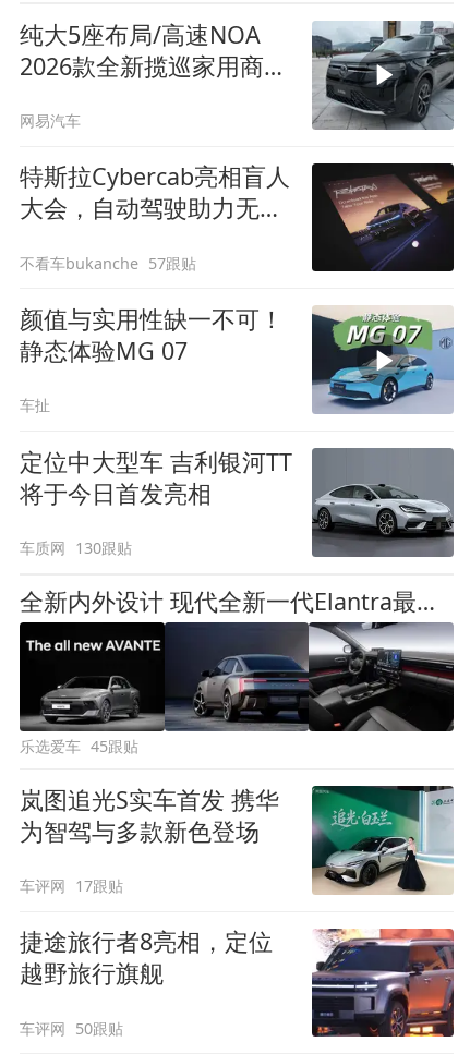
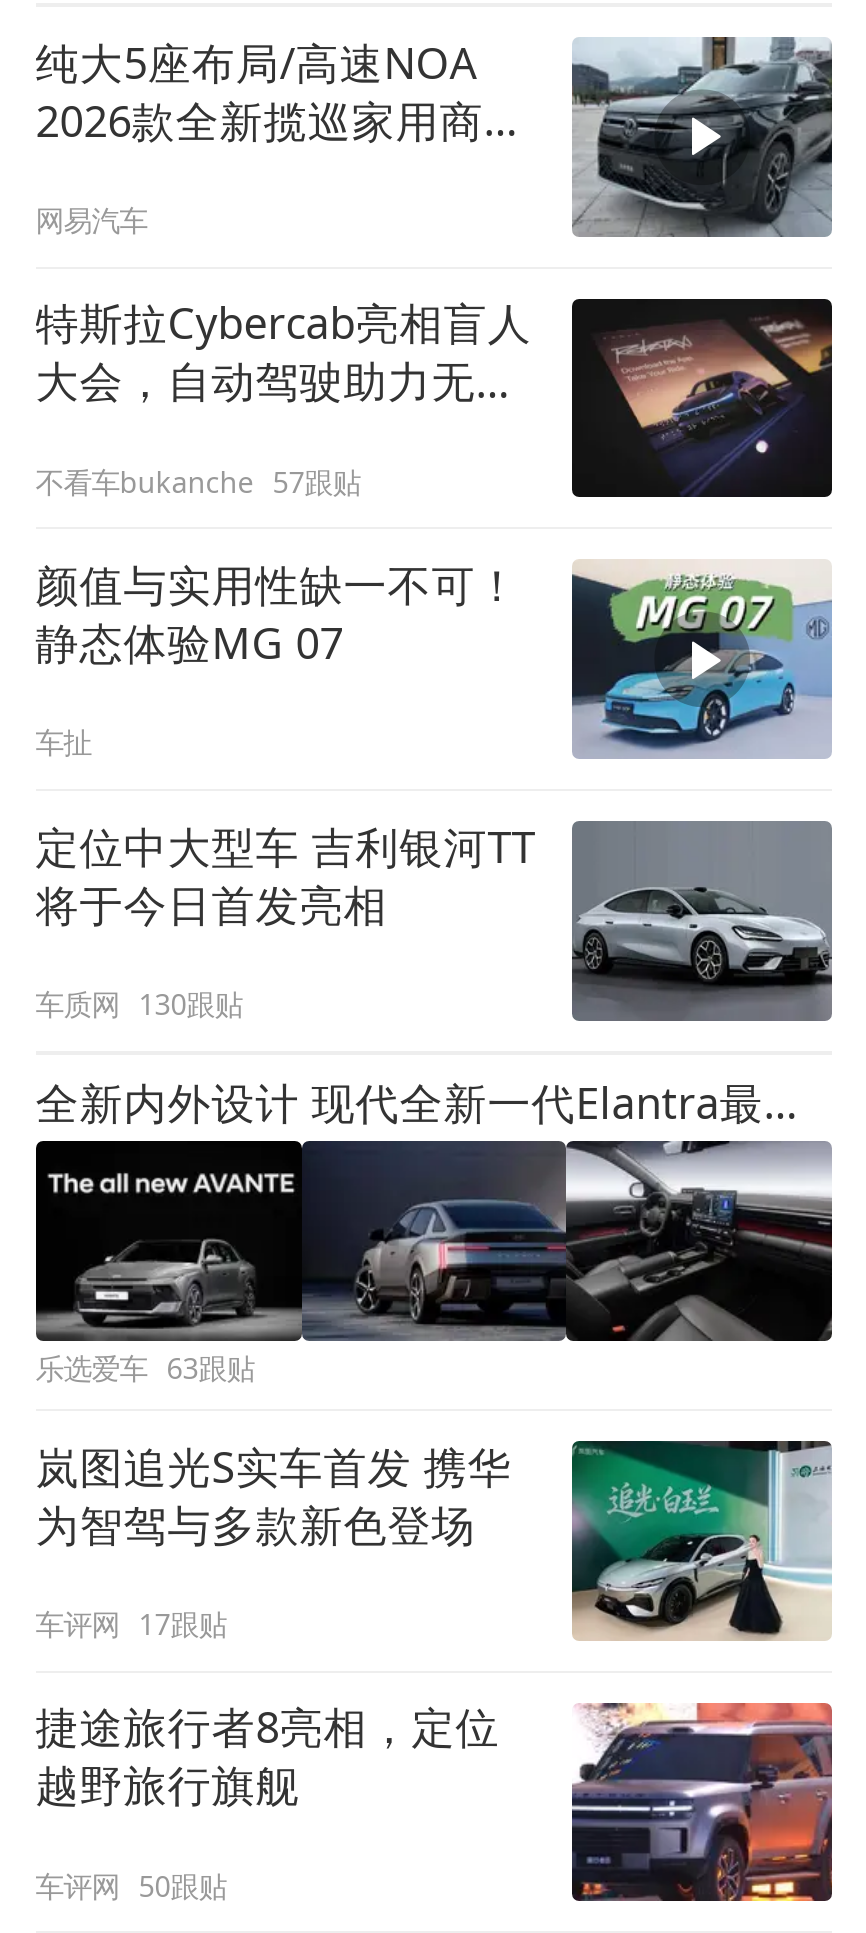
[19,736,139,757] 乐选爱车 45跟贴 -> [35,1350,255,1388] 乐选爱车 63跟贴

